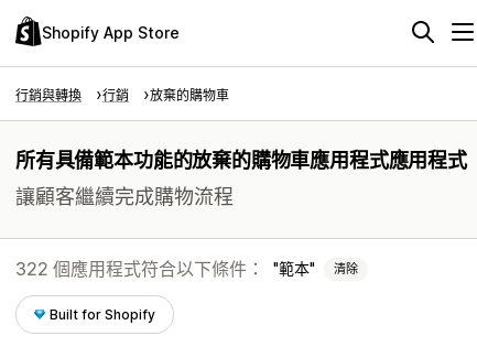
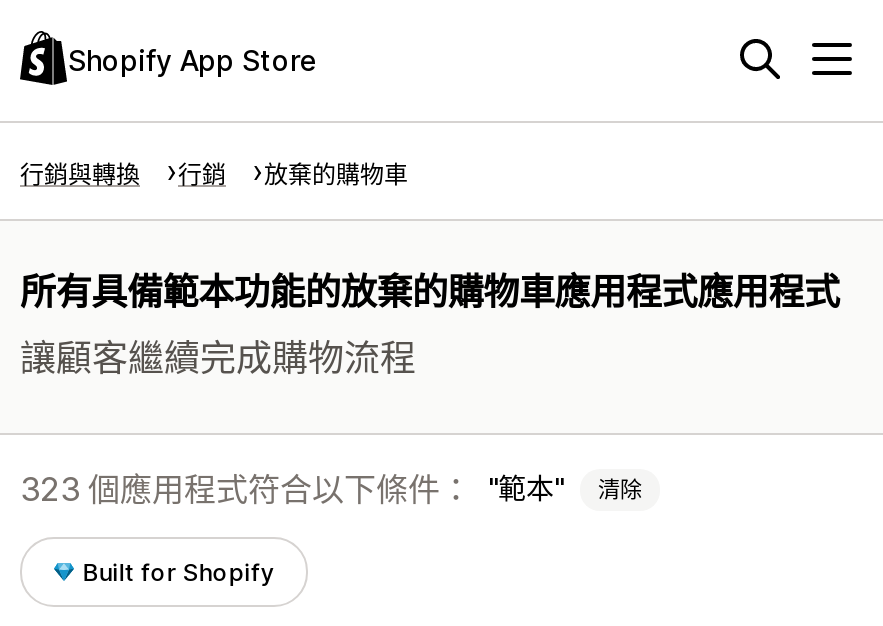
[15,258,264,280] 322 個應用程式符合以下條件： -> [20,469,472,509] 323 個應用程式符合以下條件：

